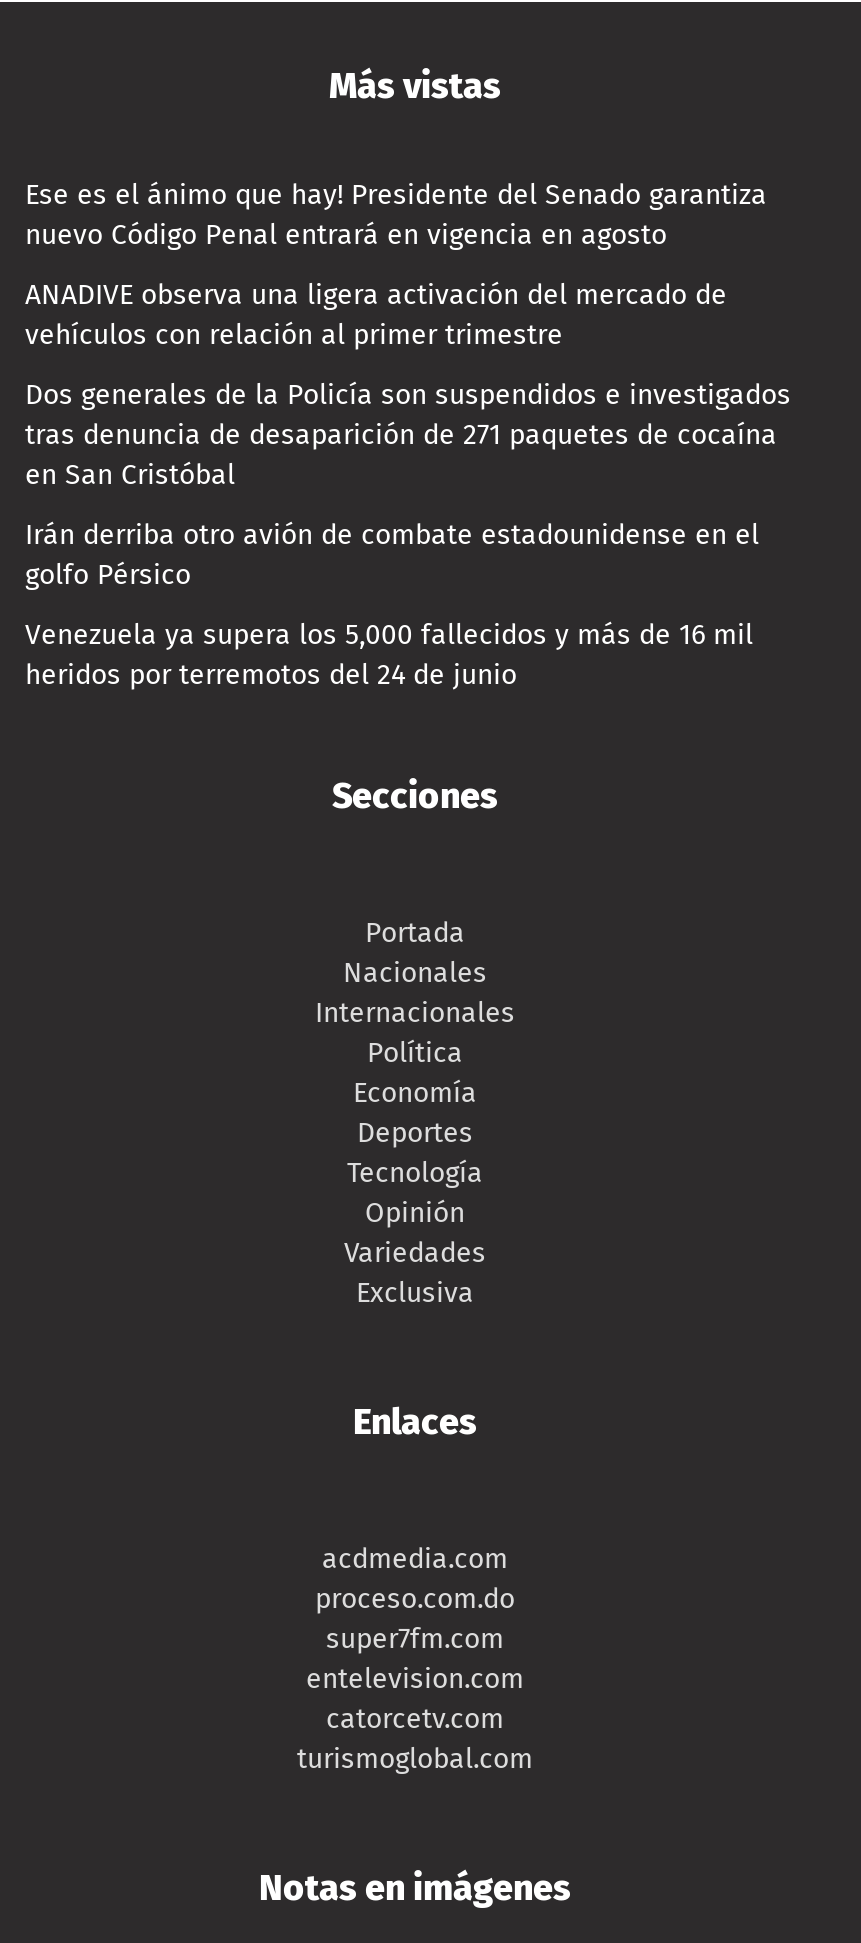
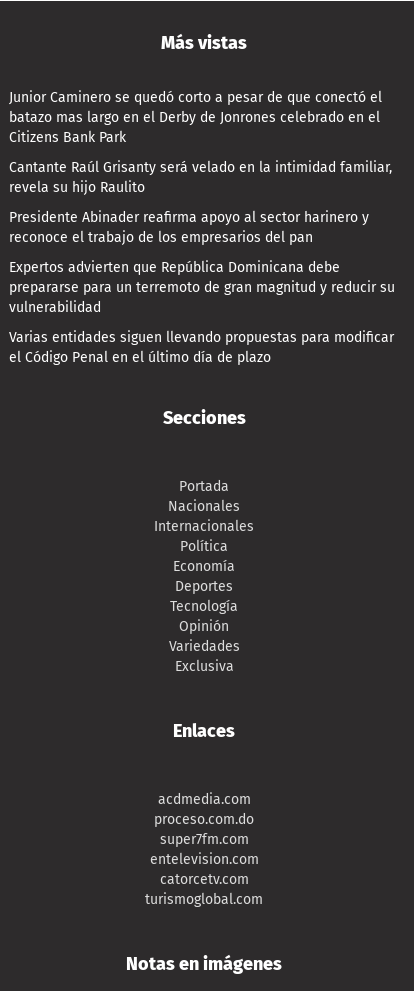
[25,177,767,251] Ese es el ánimo que hay! Presidente del Senado garantiza | nuevo Código Penal entrará en vigencia en agosto -> [9,89,382,146] Junior Caminero se quedó corto a pesar de que conectó el | batazo mas largo en el Derby de Jonrones celebrado en el | Citizens Bank Park
[25,277,727,351] ANADIVE observa una ligera activación del mercado de | vehículos con relación al primer trimestre -> [9,159,392,196] Cantante Raúl Grisanty será velado en la intimidad familiar, | revela su hijo Raulito
[25,377,791,491] Dos generales de la Policía son suspendidos e investigados | tras denuncia de desaparición de 271 paquetes de cocaína | en San Cristóbal -> [9,209,369,246] Presidente Abinader reafirma apoyo al sector harinero y | reconoce el trabajo de los empresarios del pan
[25,517,759,591] Irán derriba otro avión de combate estadounidense en el | golfo Pérsico -> [9,259,395,316] Expertos advierten que República Dominicana debe | prepararse para un terremoto de gran magnitud y reducir su | vulnerabilidad
[25,617,753,691] Venezuela ya supera los 5,000 fallecidos y más de 16 mil | heridos por terremotos del 24 de junio -> [9,329,394,366] Varias entidades siguen llevando propuestas para modificar | el Código Penal en el último día de plazo

